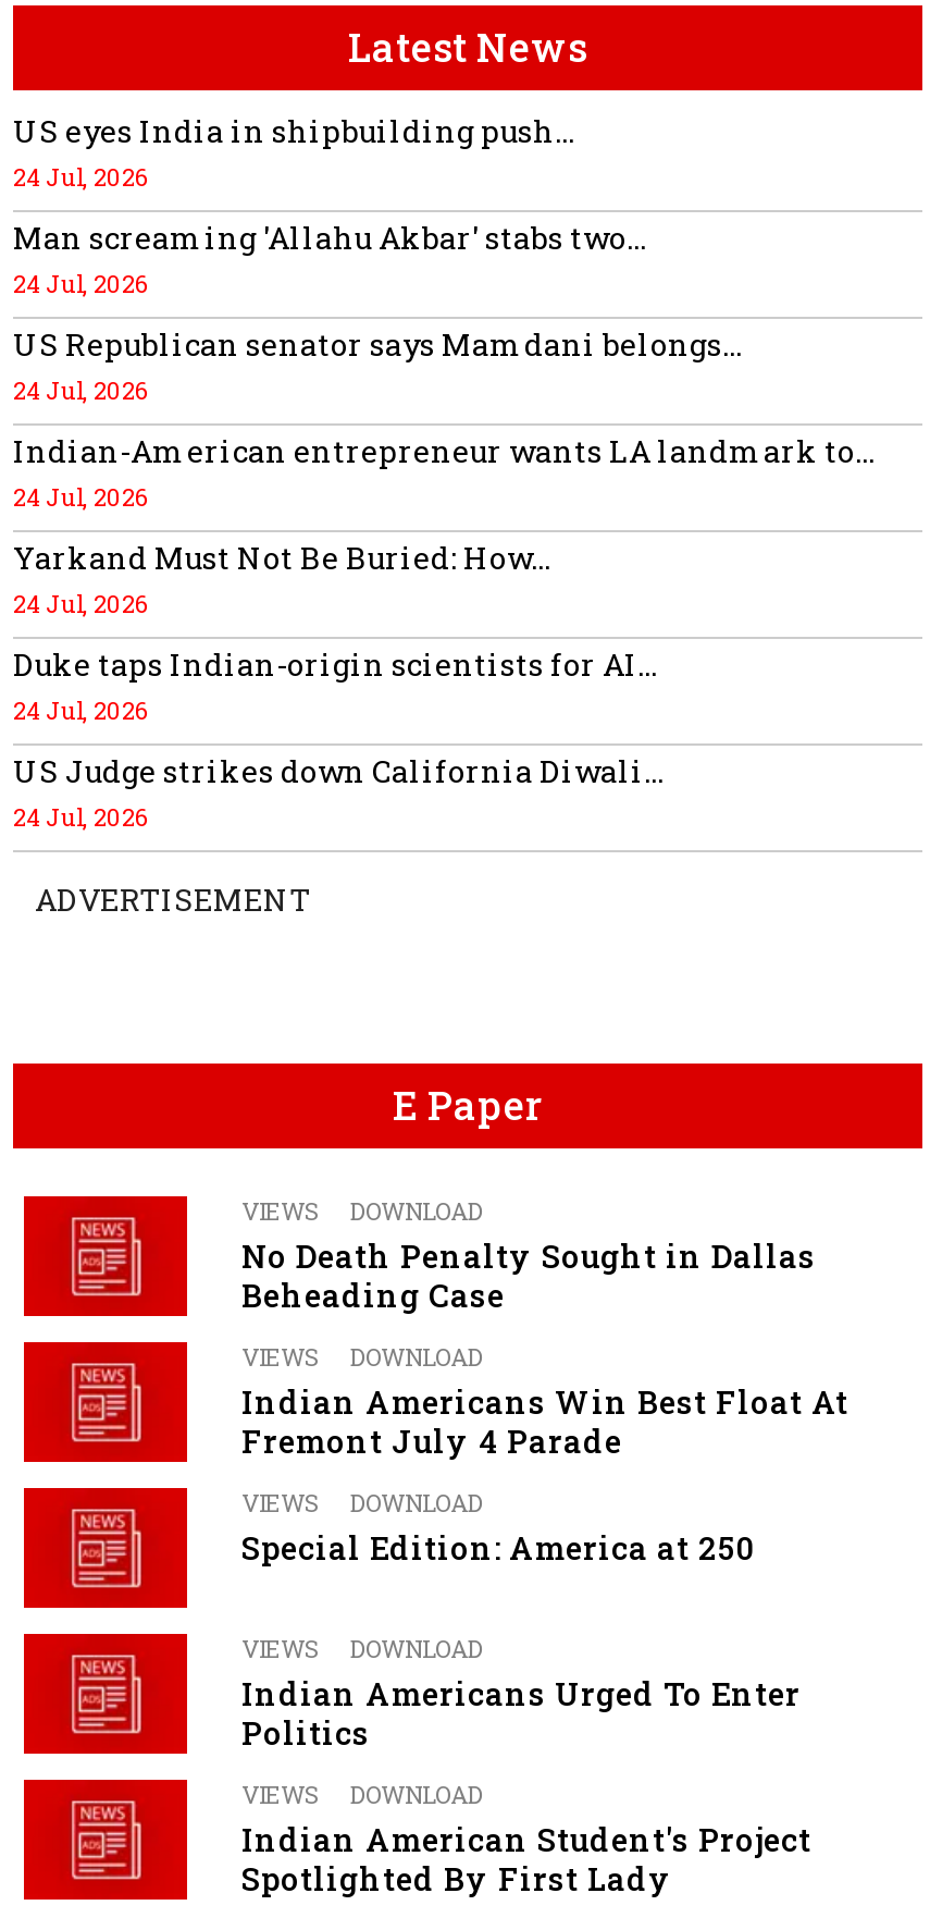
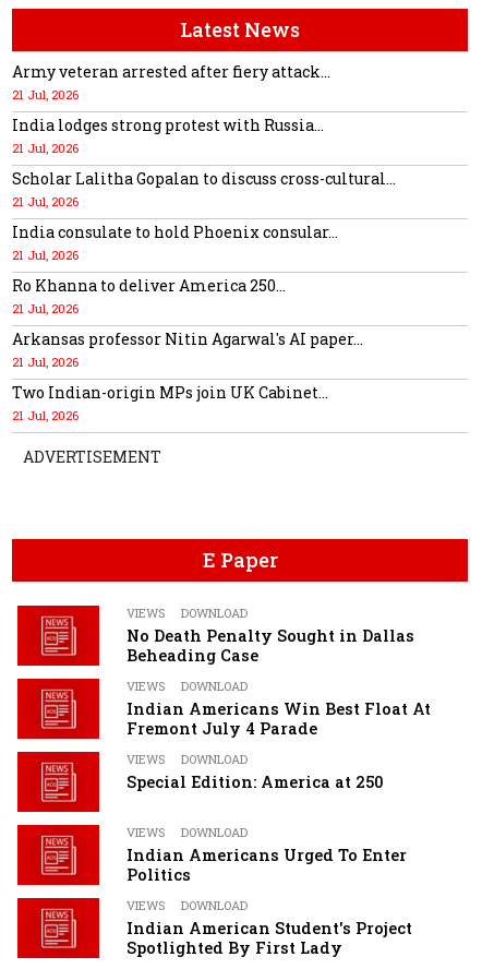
[13,109,574,192] US eyes India in shipbuilding push... | 24 Jul, 2026 -> [12,61,330,103] Army veteran arrested after fiery attack... | 21 Jul, 2026
[13,216,646,299] Man screaming 'Allahu Akbar' stabs two... | 24 Jul, 2026 -> [12,115,324,156] India lodges strong protest with Russia... | 21 Jul, 2026
[13,323,742,405] US Republican senator says Mamdani belongs... | 24 Jul, 2026 -> [12,168,396,210] Scholar Lalitha Gopalan to discuss cross-cultural... | 21 Jul, 2026
[13,429,875,512] Indian-American entrepreneur wants LA landmark to... | 24 Jul, 2026 -> [12,222,338,263] India consulate to hold Phoenix consular... | 21 Jul, 2026
[13,536,550,619] Yarkand Must Not Be Buried: How... | 24 Jul, 2026 -> [12,275,286,317] Ro Khanna to deliver America 250... | 21 Jul, 2026
[13,643,657,725] Duke taps Indian-origin scientists for AI... | 24 Jul, 2026 -> [12,329,363,370] Arkansas professor Nitin Agarwal's AI paper... | 21 Jul, 2026
[13,749,664,832] US Judge strikes down California Diwali... | 24 Jul, 2026 -> [12,382,328,424] Two Indian-origin MPs join UK Cabinet... | 21 Jul, 2026

